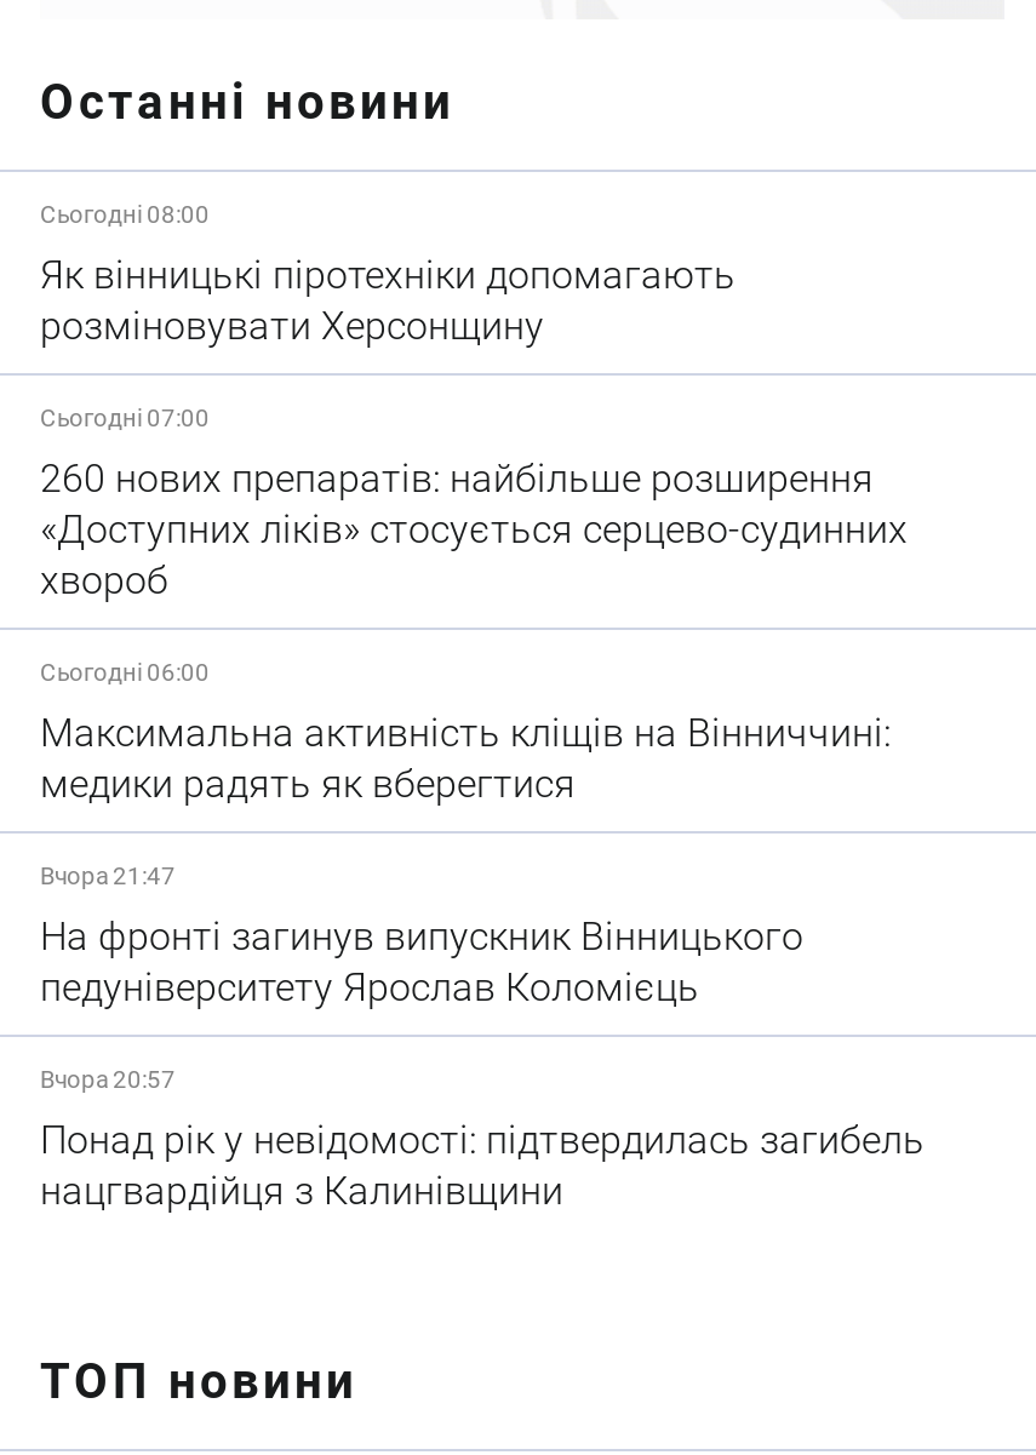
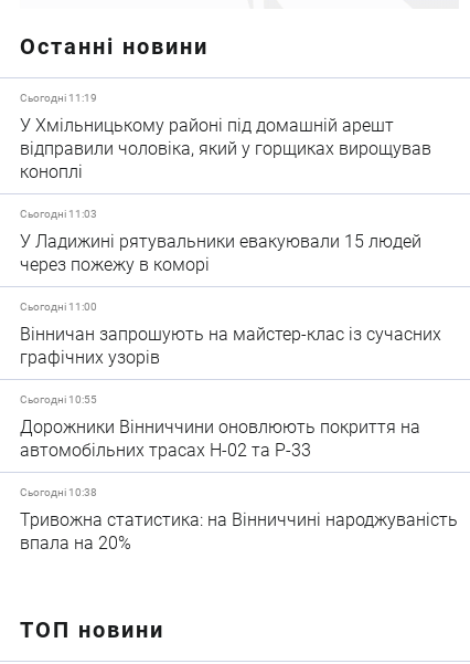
[40,197,735,350] Сьогодні 08:00 | Як вінницькі піротехніки допомагають | розміновувати Херсонщину -> [20,90,431,183] Сьогодні 11:19 | У Хмільницькому районі під домашній арешт | відправили чоловіка, який у горщиках вирощував | коноплі
[40,401,908,604] Сьогодні 07:00 | 260 нових препаратів: найбільше розширення | «Доступних ліків» стосується серцево-судинних | хвороб -> [20,206,421,276] Сьогодні 11:03 | У Ладижині рятувальники евакуювали 15 людей | через пожежу в коморі
[40,655,891,808] Сьогодні 06:00 | Максимальна активність кліщів на Вінниччині: | медики радять як вберегтися -> [20,299,441,368] Сьогодні 11:00 | Вінничан запрошують на майстер-клас із сучасних | графічних узорів
[40,859,803,1011] Вчора 21:47 | На фронті загинув випускник Вінницького | педуніверситету Ярослав Коломієць -> [20,392,420,461] Сьогодні 10:55 | Дорожники Вінниччини оновлюють покриття на | автомобільних трасах Н-02 та Р-33
[40,1062,925,1215] Вчора 20:57 | Понад рік у невідомості: підтвердилась загибель | нацгвардійця з Калинівщини -> [20,484,458,554] Сьогодні 10:38 | Тривожна статистика: на Вінниччині народжуваність | впала на 20%

